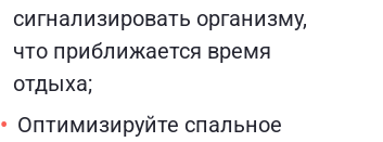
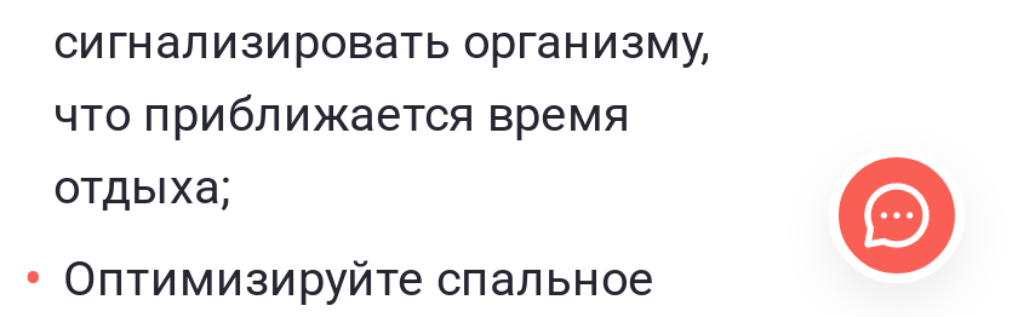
none -> [836,155,957,276] [image]

